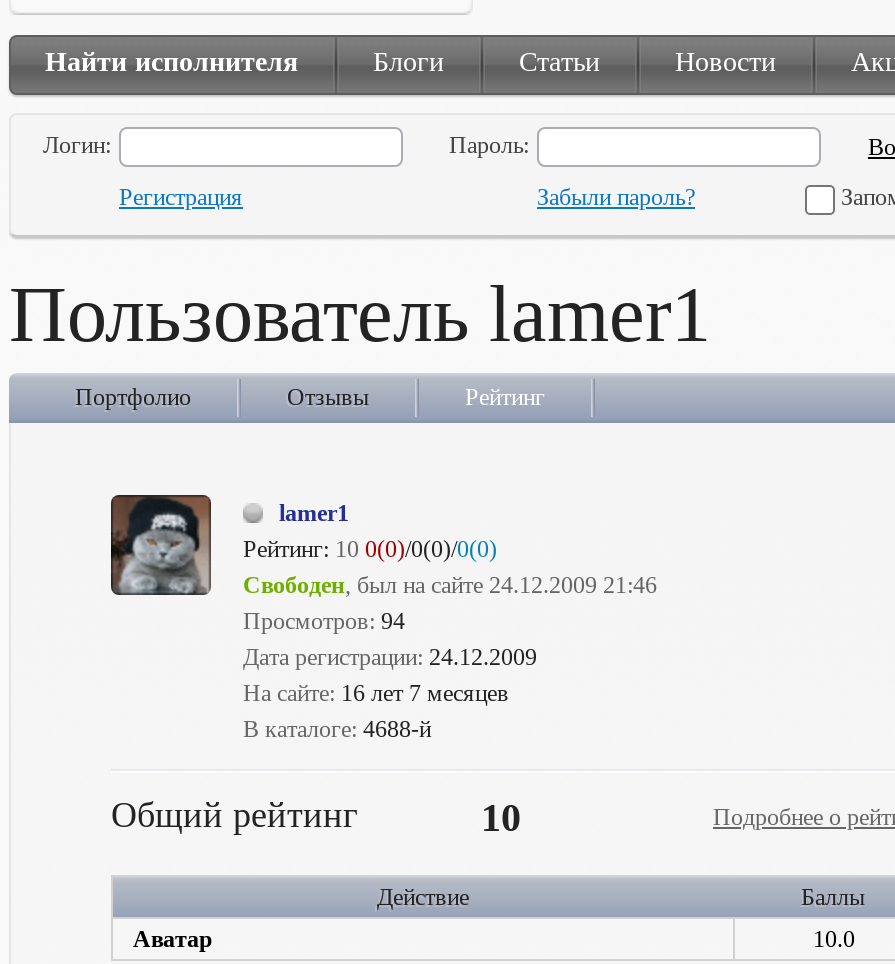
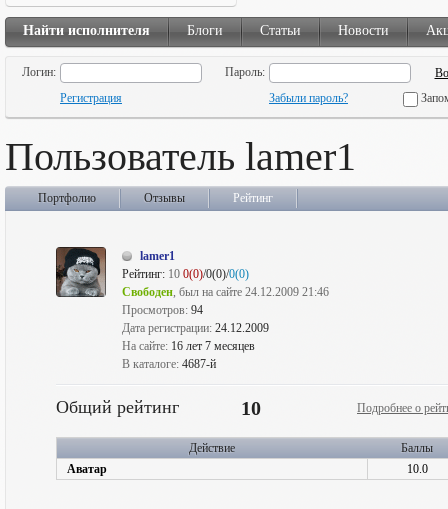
[243,715,431,743] В каталоге: 4688-й -> [122,357,216,371] В каталоге: 4687-й

